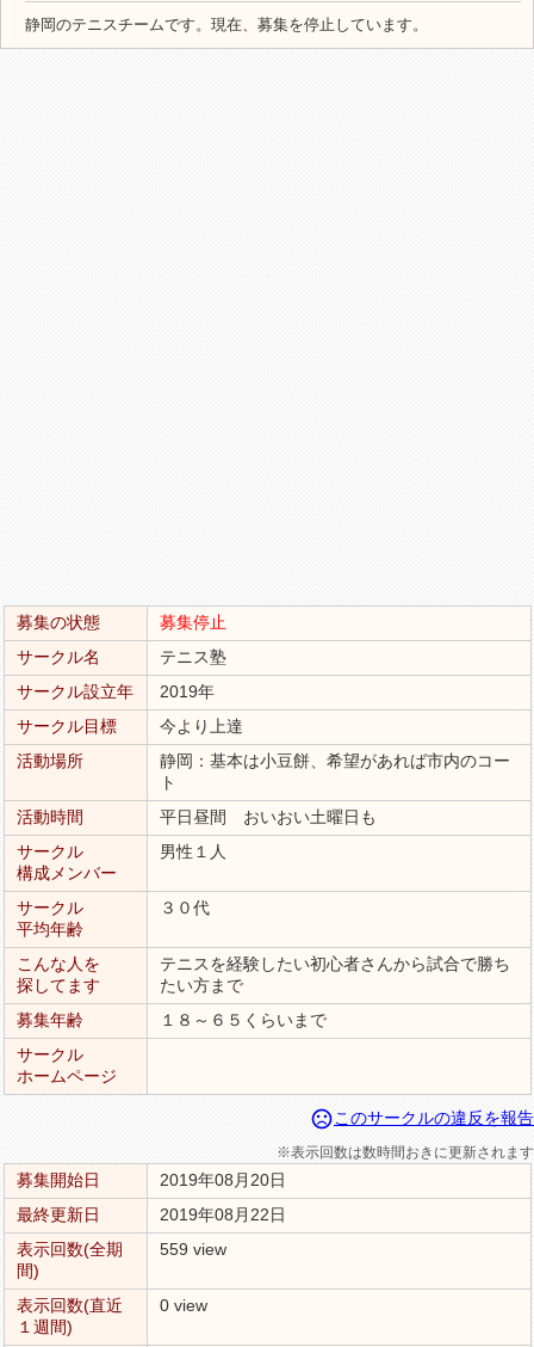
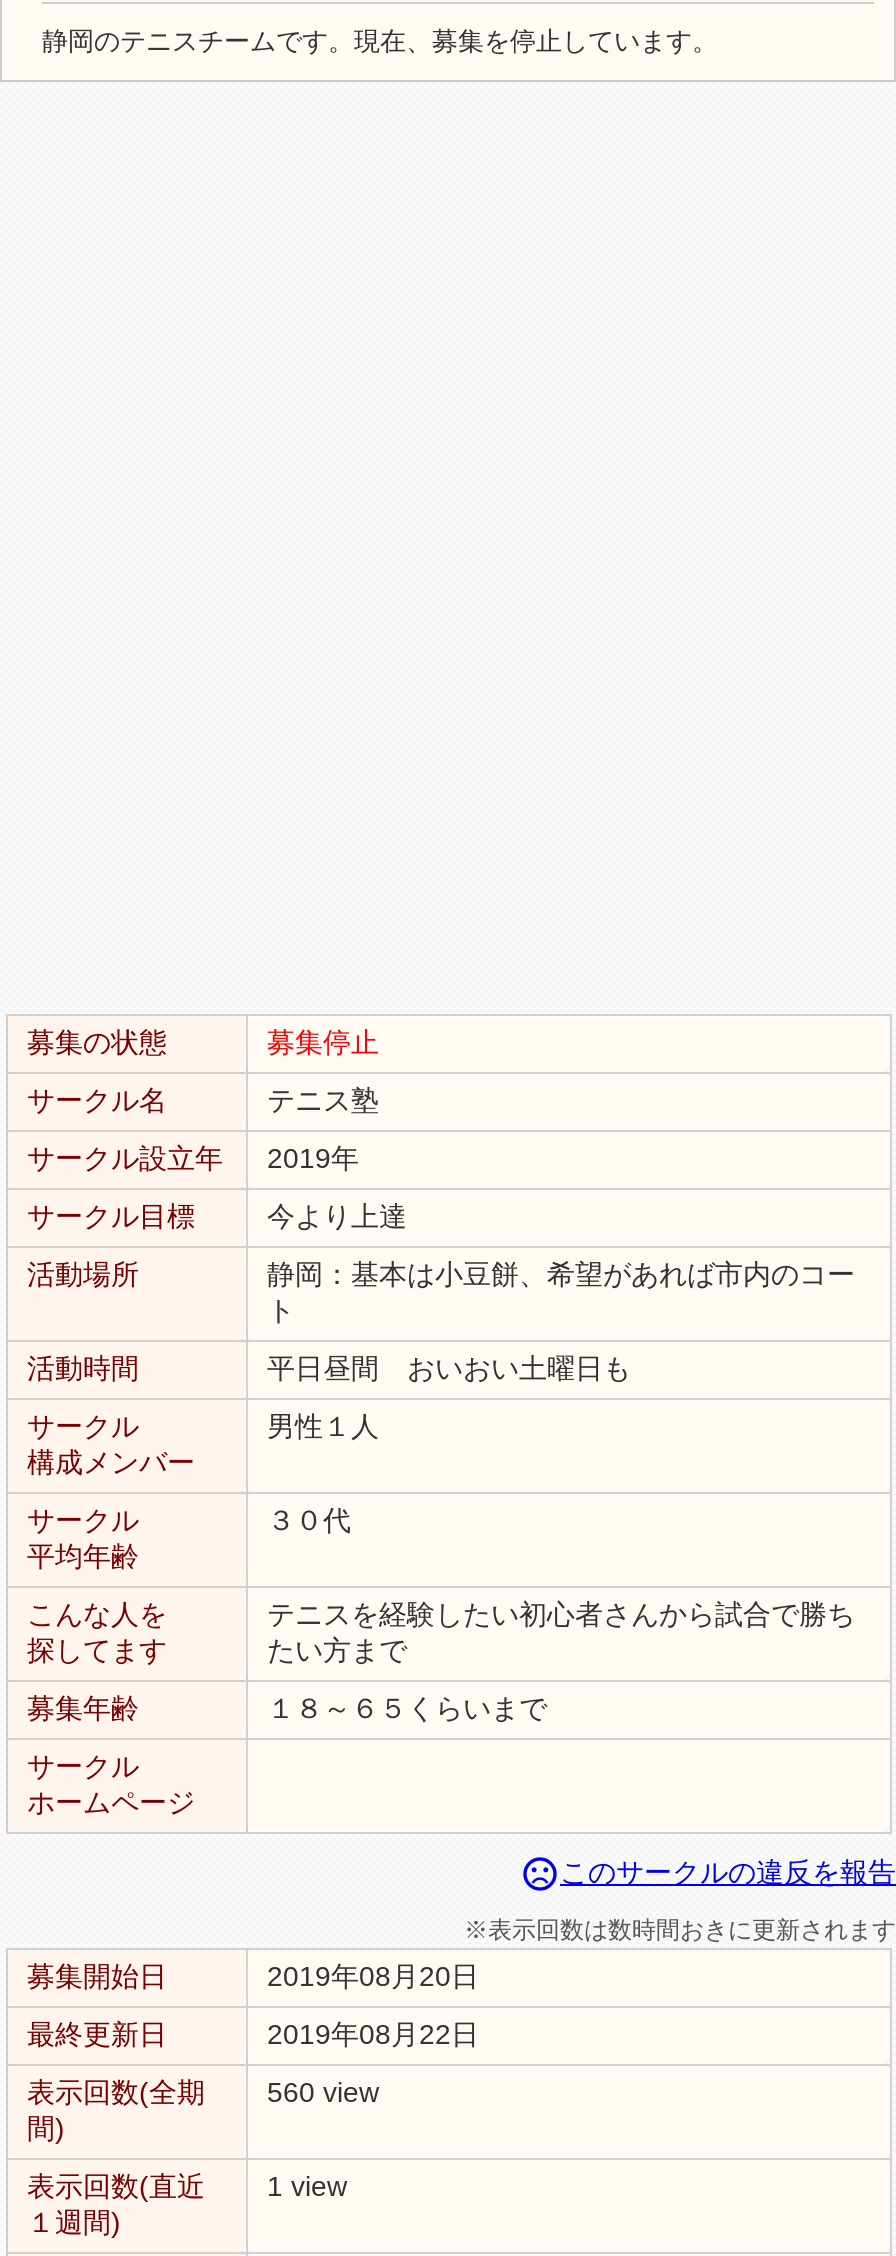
[16,1240,226,1259] 表示回数(全期 559 view -> [27,2076,379,2108] 表示回数(全期 560 view
[16,1296,207,1315] 表示回数(直近 0 view -> [27,2170,347,2202] 表示回数(直近 1 view

